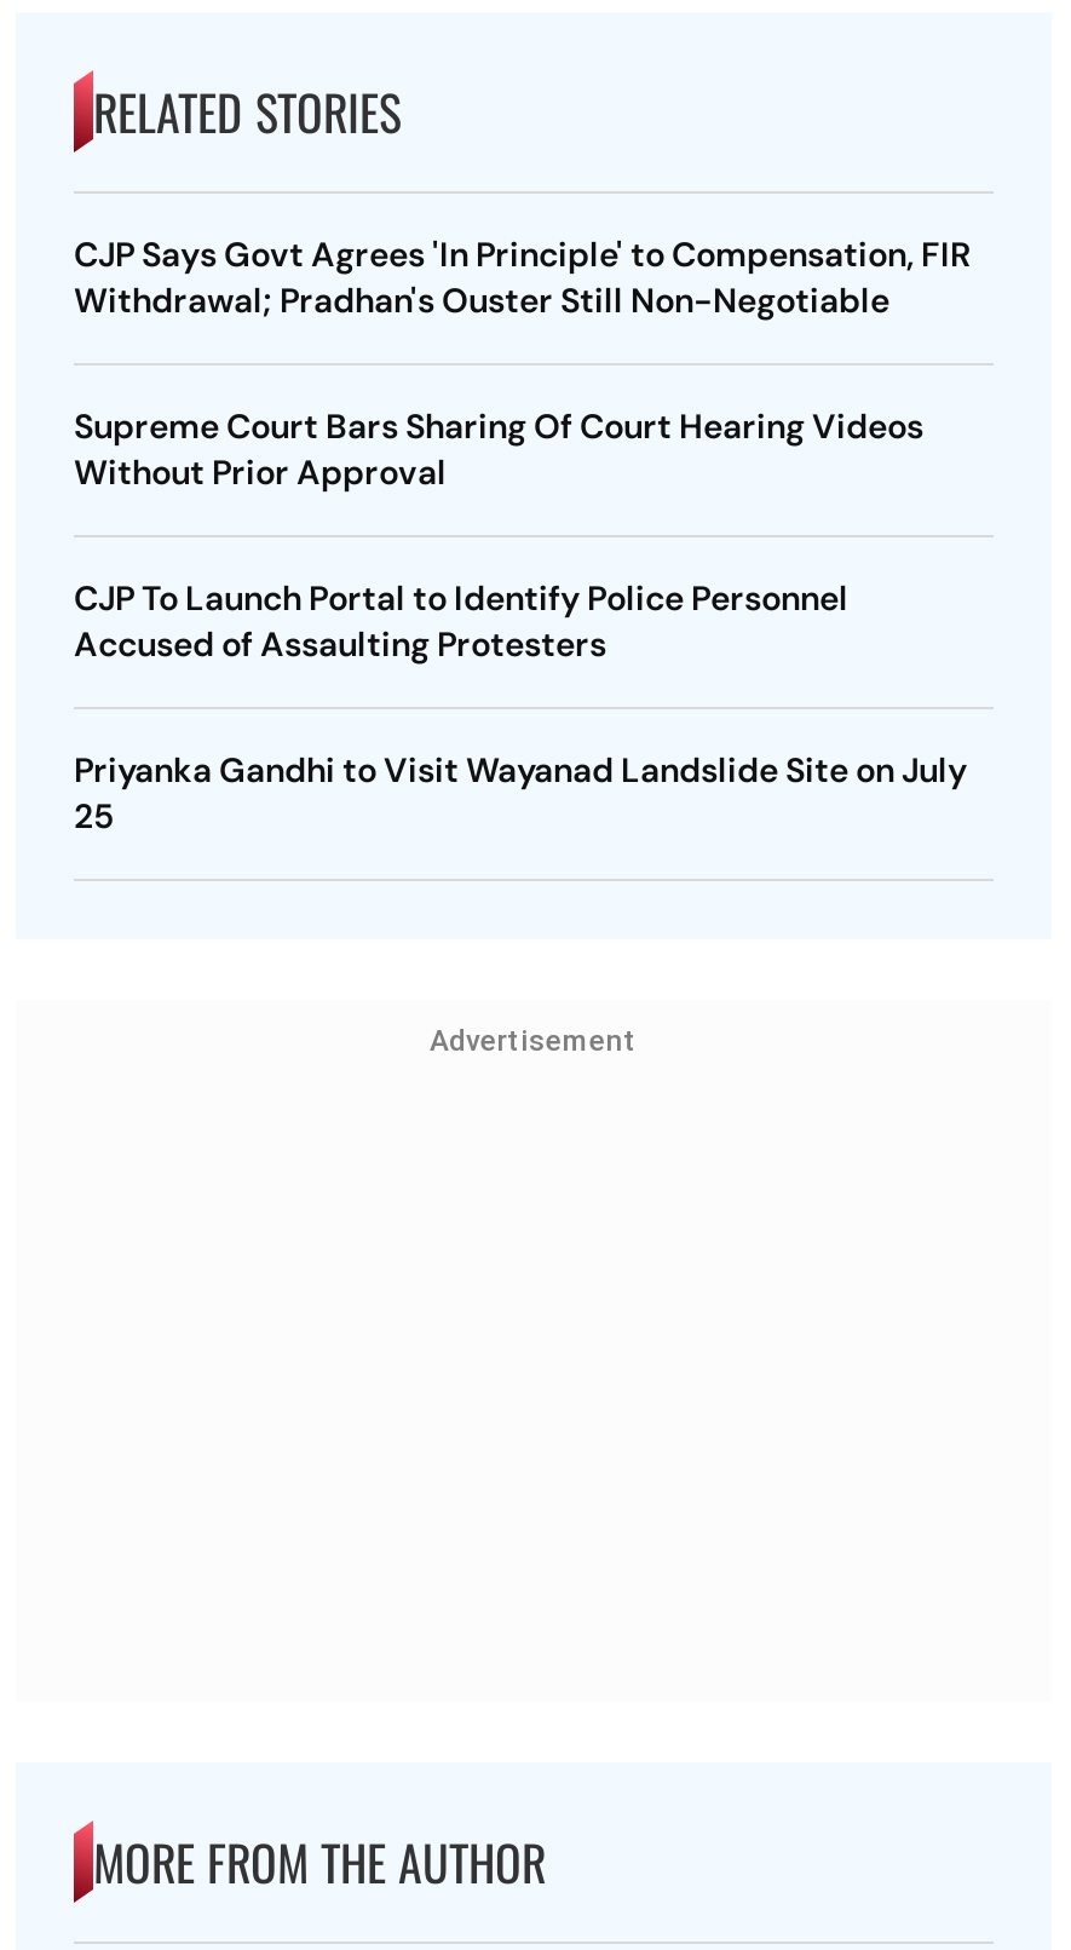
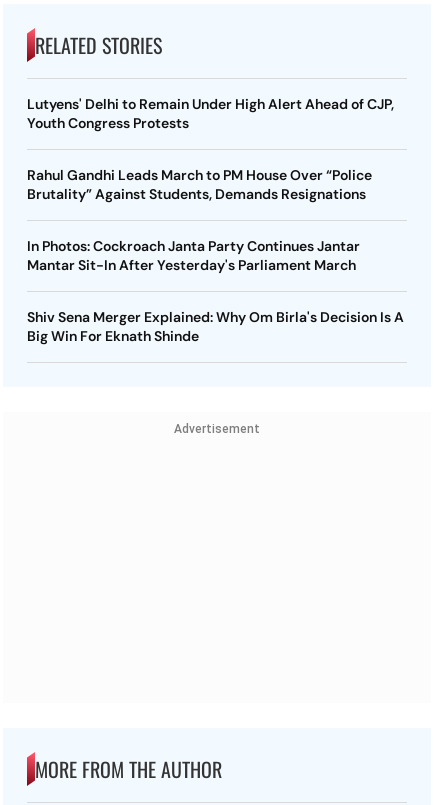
[74,232,972,322] CJP Says Govt Agrees 'In Principle' to Compensation, FIR | Withdrawal; Pradhan's Ouster Still Non-Negotiable -> [27,95,394,132] Lutyens' Delhi to Remain Under High Alert Ahead of CJP, | Youth Congress Protests
[74,404,923,494] Supreme Court Bars Sharing Of Court Hearing Videos | Without Prior Approval -> [27,166,372,203] Rahul Gandhi Leads March to PM House Over “Police | Brutality” Against Students, Demands Resignations
[74,576,848,665] CJP To Launch Portal to Identify Police Personnel | Accused of Assaulting Protesters -> [27,237,360,274] In Photos: Cockroach Janta Party Continues Jantar | Mantar Sit-In After Yesterday's Parliament March
[74,748,967,837] Priyanka Gandhi to Visit Wayanad Landslide Site on July | 25 -> [27,308,404,345] Shiv Sena Merger Explained: Why Om Birla's Decision Is A | Big Win For Eknath Shinde

